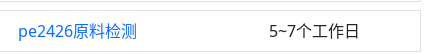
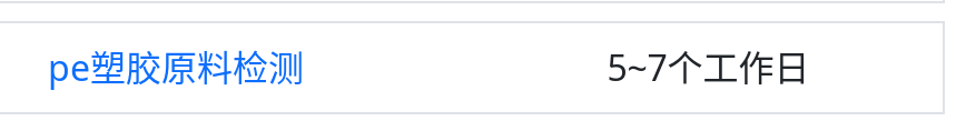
[18,20,137,42] pe2426原料检测 -> [48,44,304,93] pe塑胶原料检测

